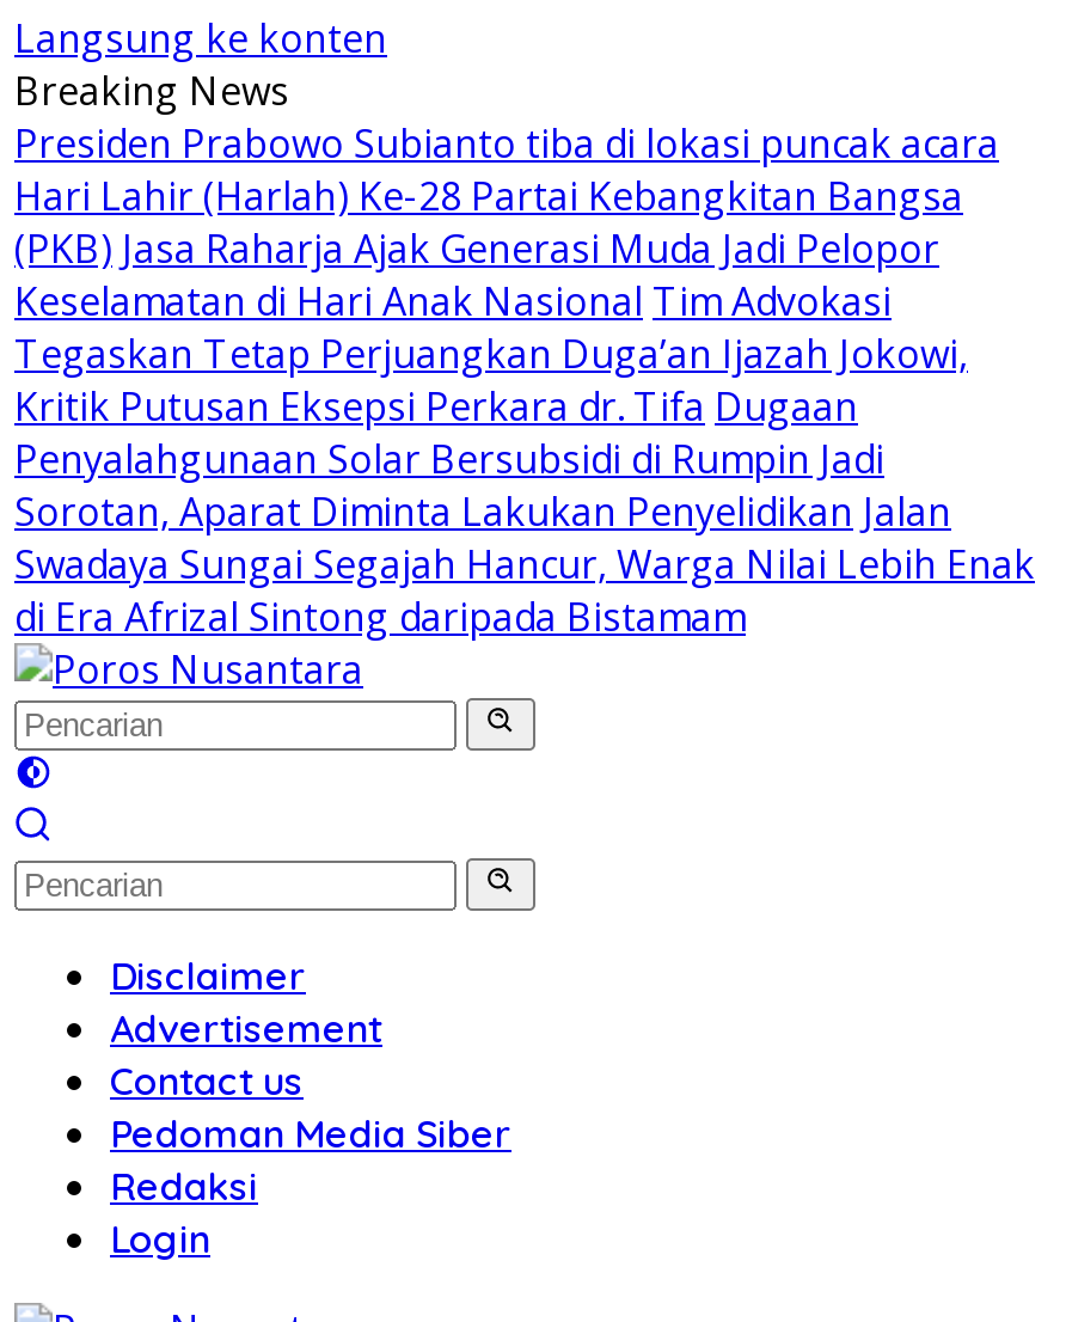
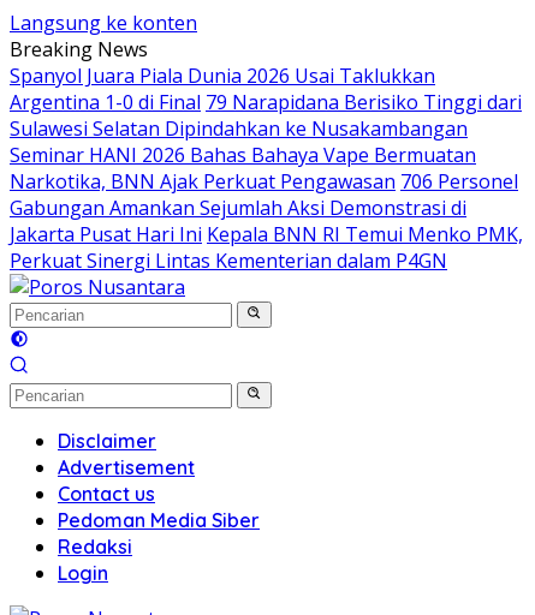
[14,117,1035,643] Presiden Prabowo Subianto tiba di lokasi puncak acara | Hari Lahir (Harlah) Ke-28 Partai Kebangkitan Bangsa | (PKB) Jasa Raharja Ajak Generasi Muda Jadi Pelopor | Keselamatan di Hari Anak Nasional Tim Advokasi | Tegaskan Tetap Perjuangkan Duga’an Ijazah Jokowi, | Kritik Putusan Eksepsi Perkara dr. Tifa Dugaan | Penyalahgunaan Solar Bersubsidi di Rumpin Jadi | Sorotan, Aparat Diminta Lakukan Penyelidikan Jalan | Swadaya Sungai Segajah Hancur, Warga Nilai Lebih Enak | di Era Afrizal Sintong daripada Bistamam -> [10,62,523,274] Spanyol Juara Piala Dunia 2026 Usai Taklukkan | Argentina 1-0 di Final 79 Narapidana Berisiko Tinggi dari | Sulawesi Selatan Dipindahkan ke Nusakambangan | Seminar HANI 2026 Bahas Bahaya Vape Bermuatan | Narkotika, BNN Ajak Perkuat Pengawasan 706 Personel | Gabungan Amankan Sejumlah Aksi Demonstrasi di | Jakarta Pusat Hari Ini Kepala BNN RI Temui Menko PMK, | Perkuat Sinergi Lintas Kementerian dalam P4GN

